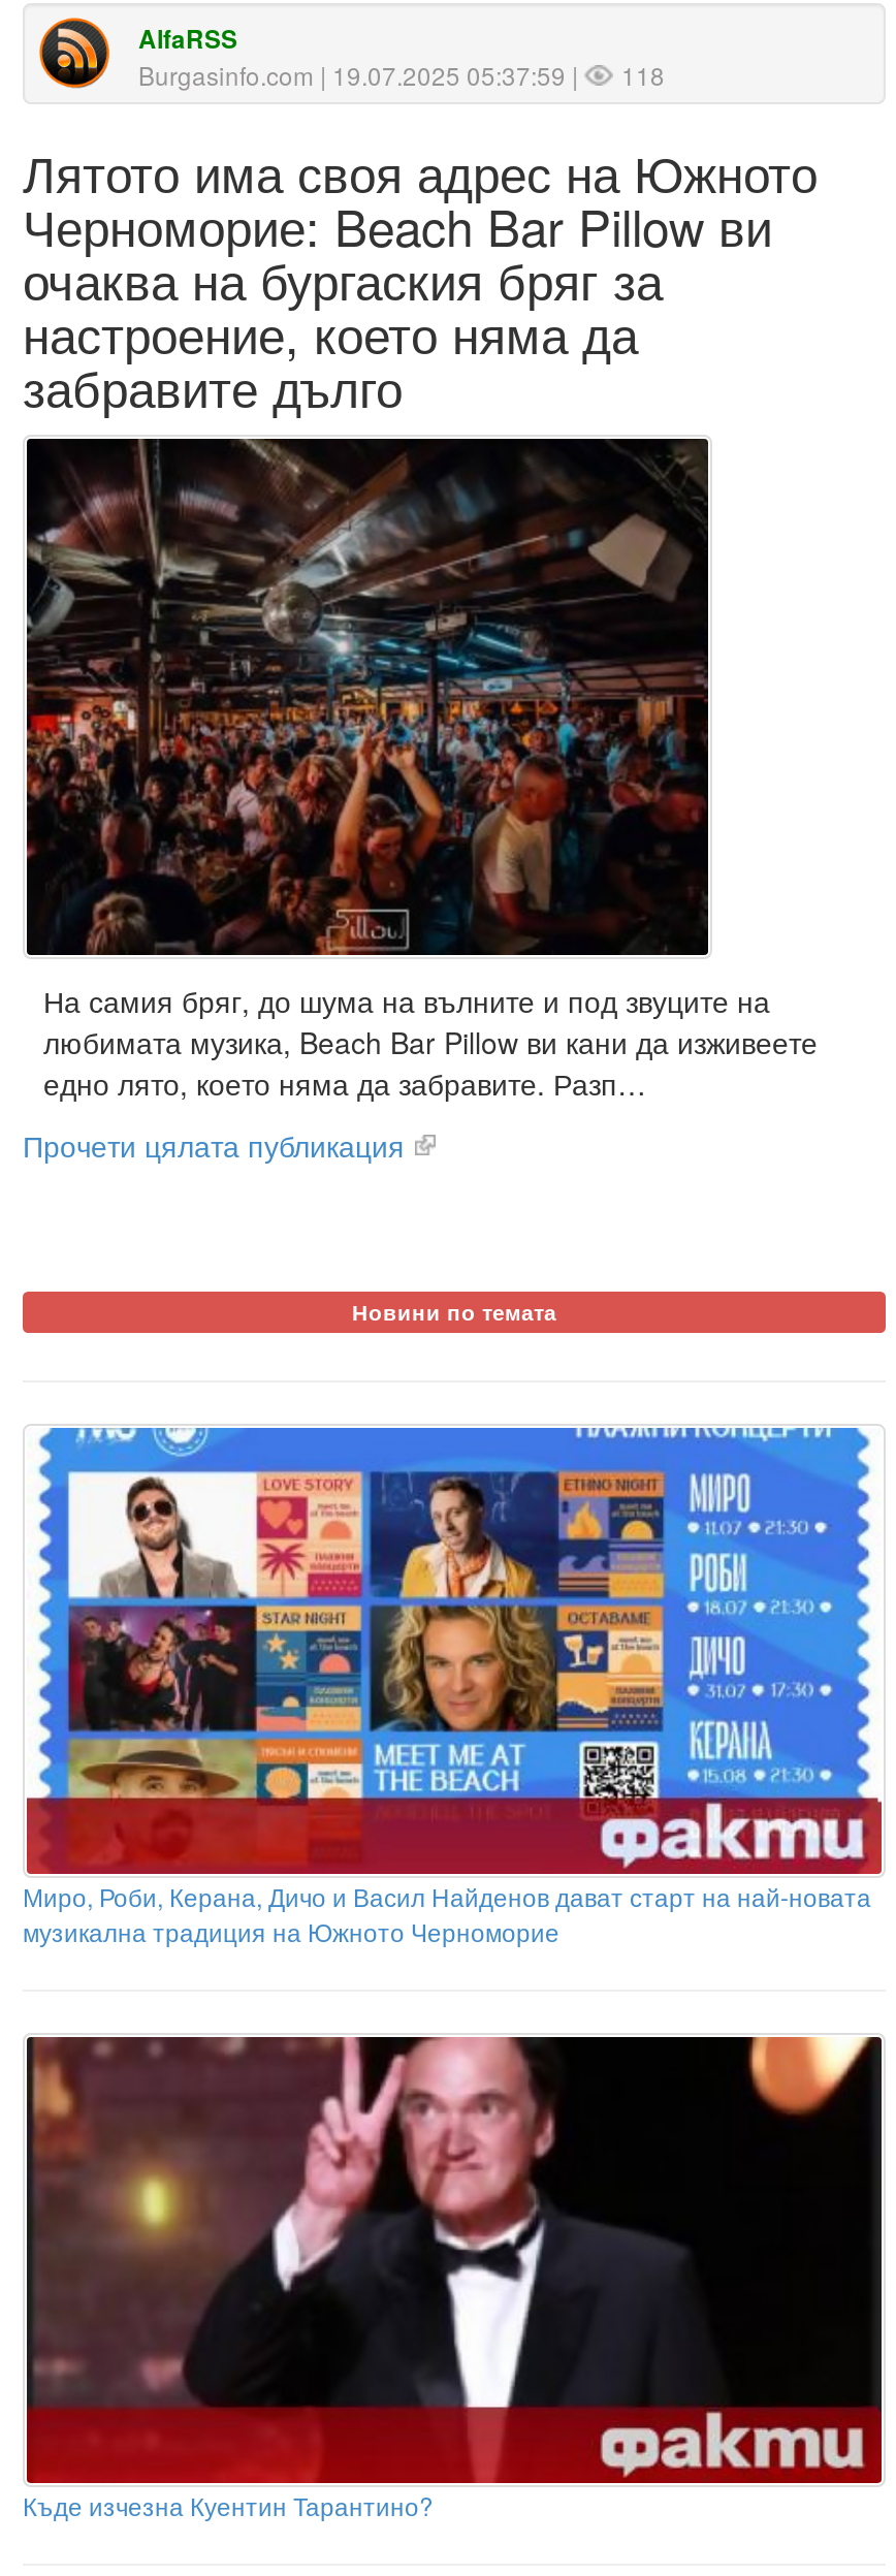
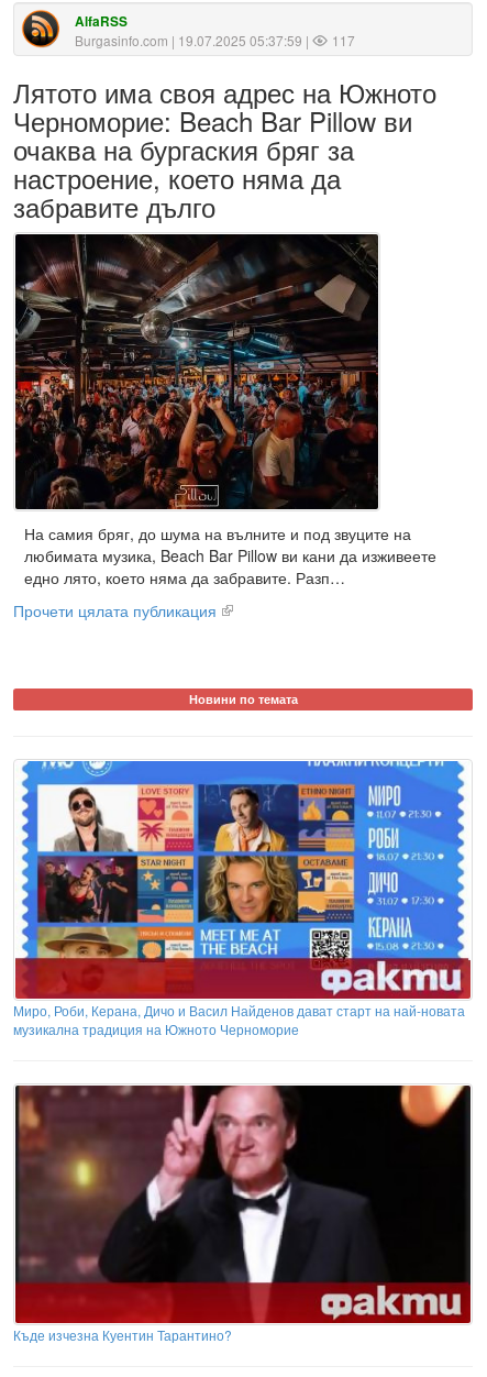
[621,57,665,92] 118 -> [332,31,355,49] 117

